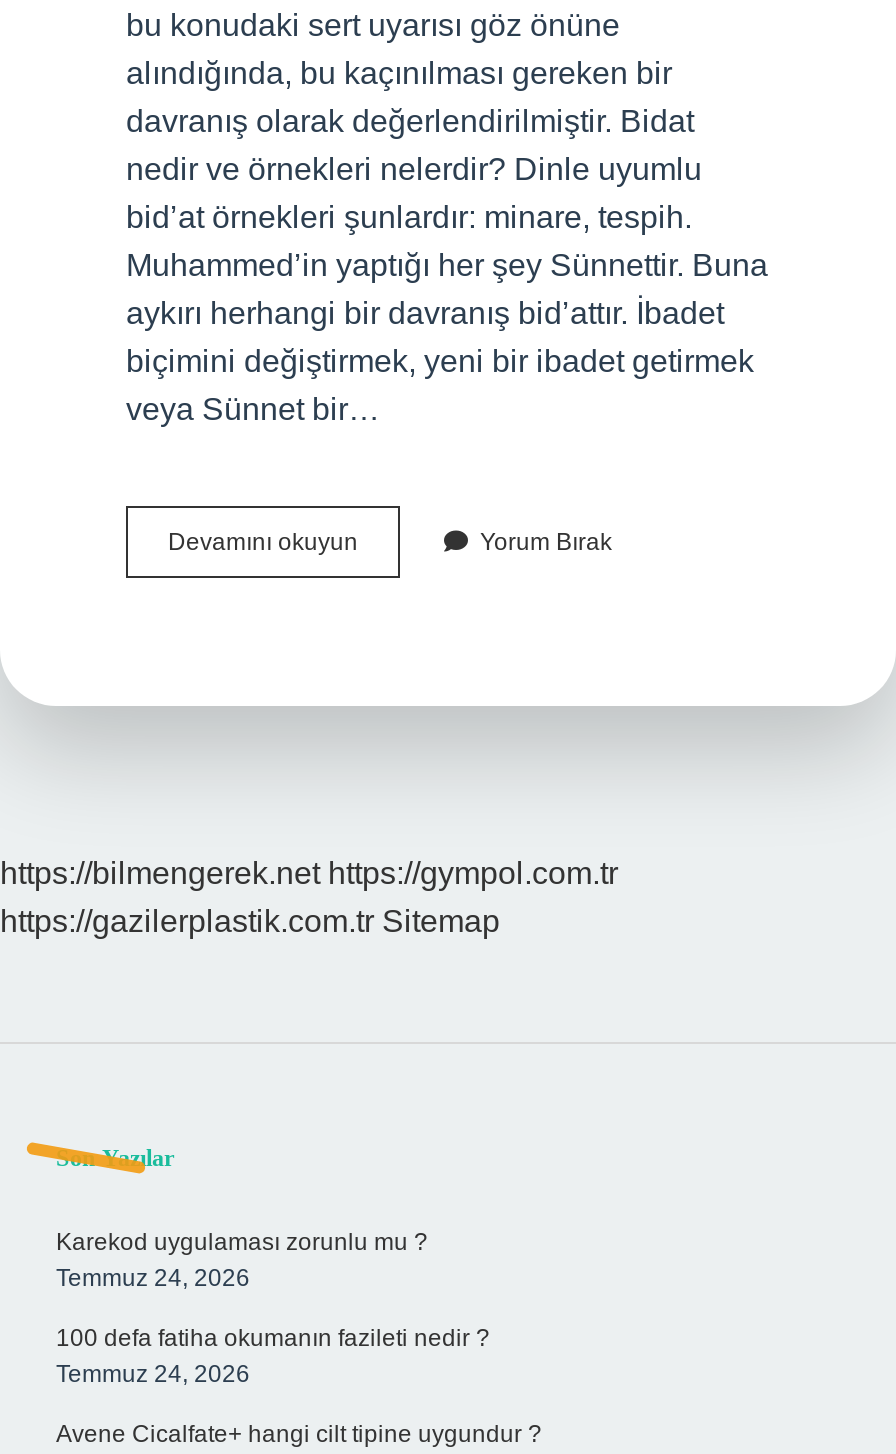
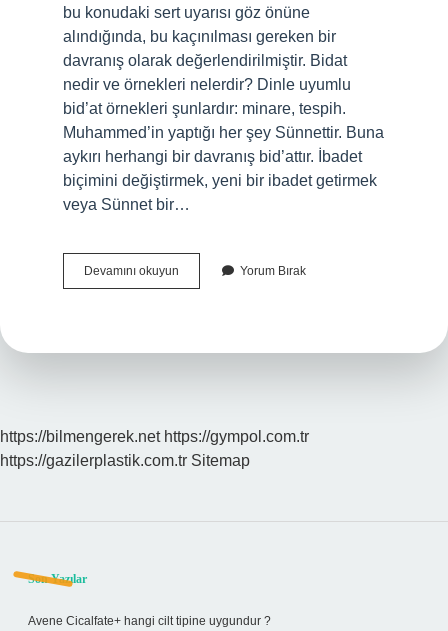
[56,1228,490,1388] Karekod uygulaması zorunlu mu ? | Temmuz 24, 2026 | 100 defa fatiha okumanın fazileti nedir ? | Temmuz 24, 2026 -> none

